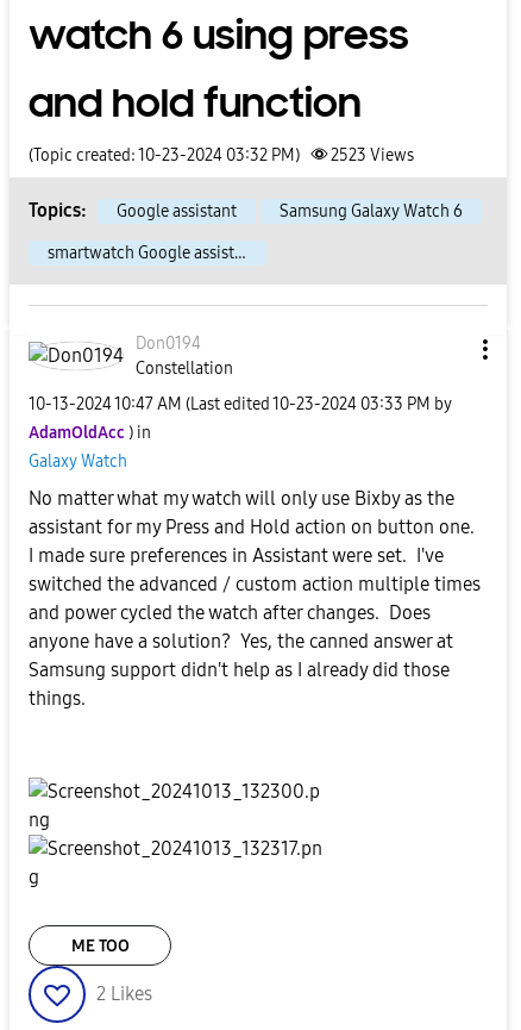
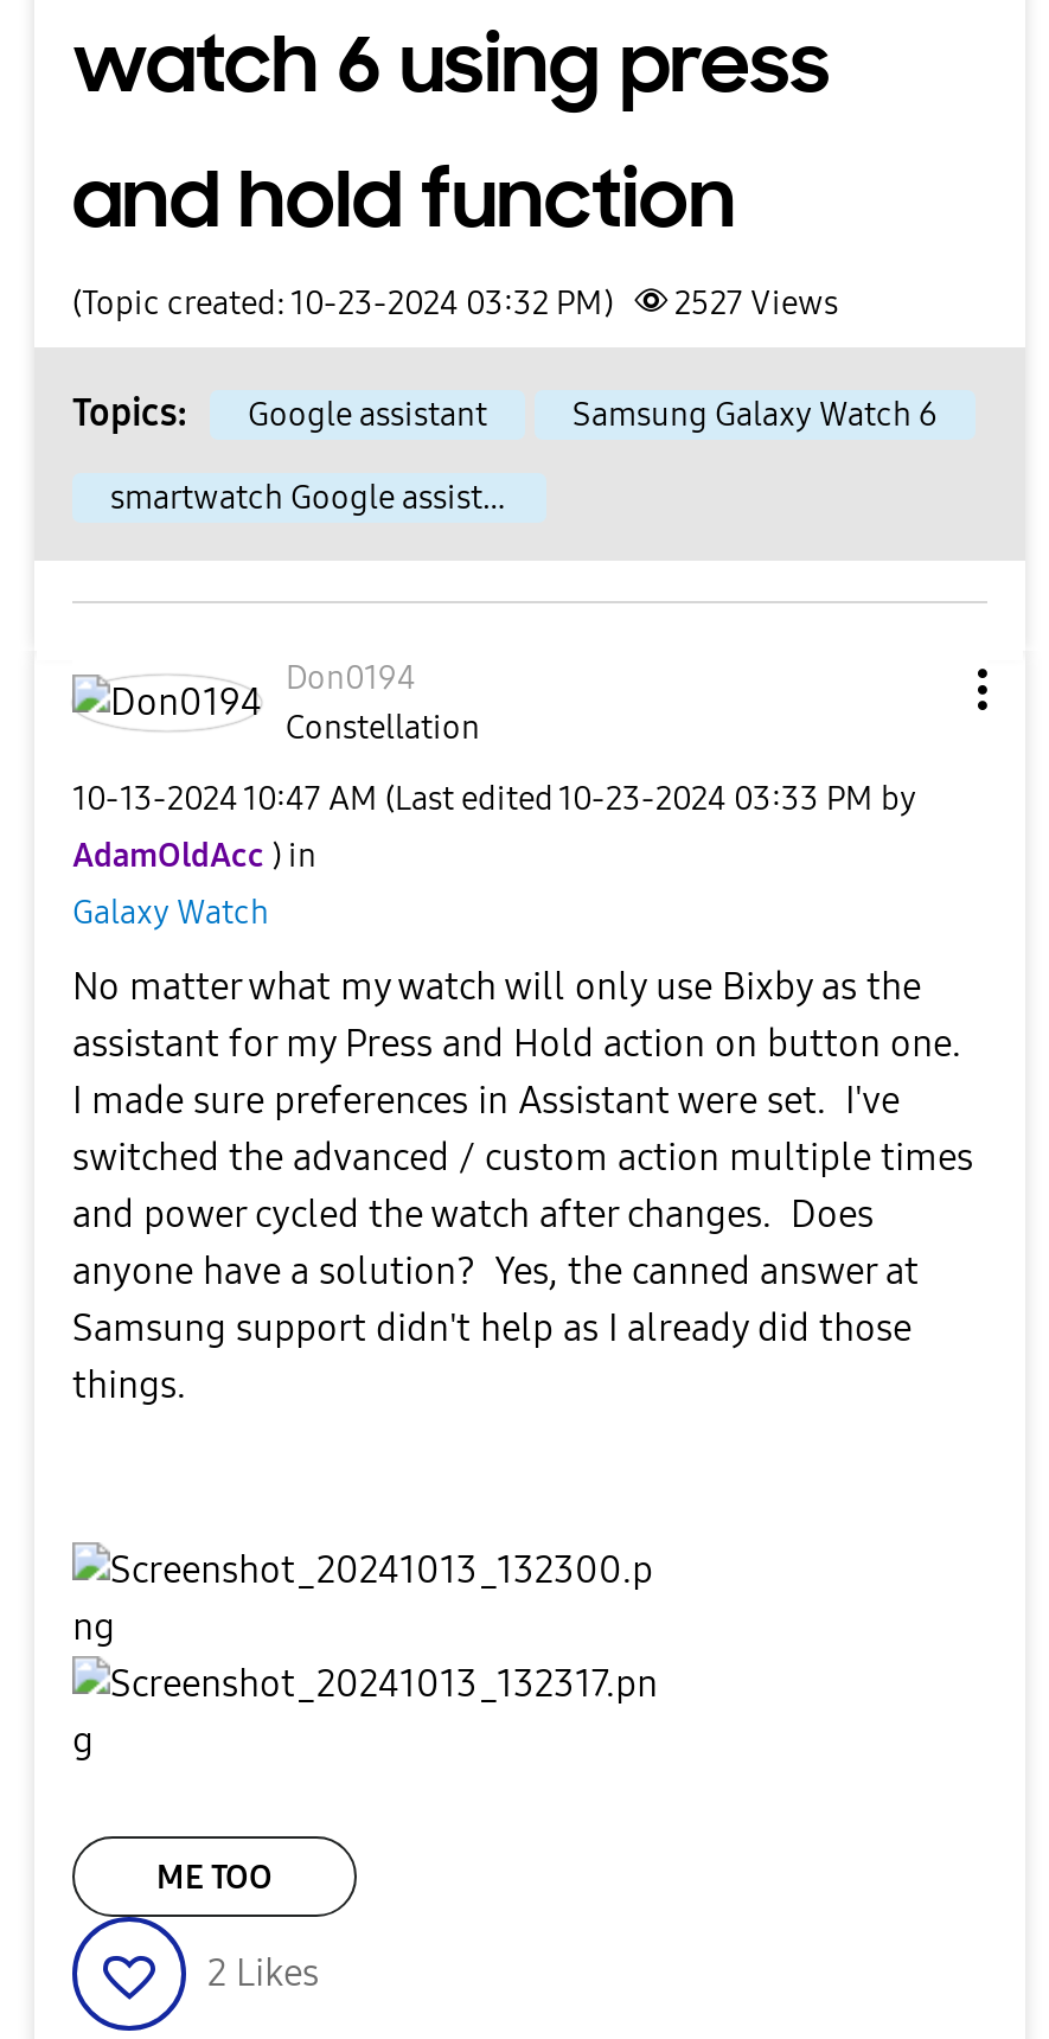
[29,145,414,166] (Topic created: 10-23-2024 03:32 PM) 2523 Views -> [72,283,838,324] (Topic created: 10-23-2024 03:32 PM) 2527 Views

